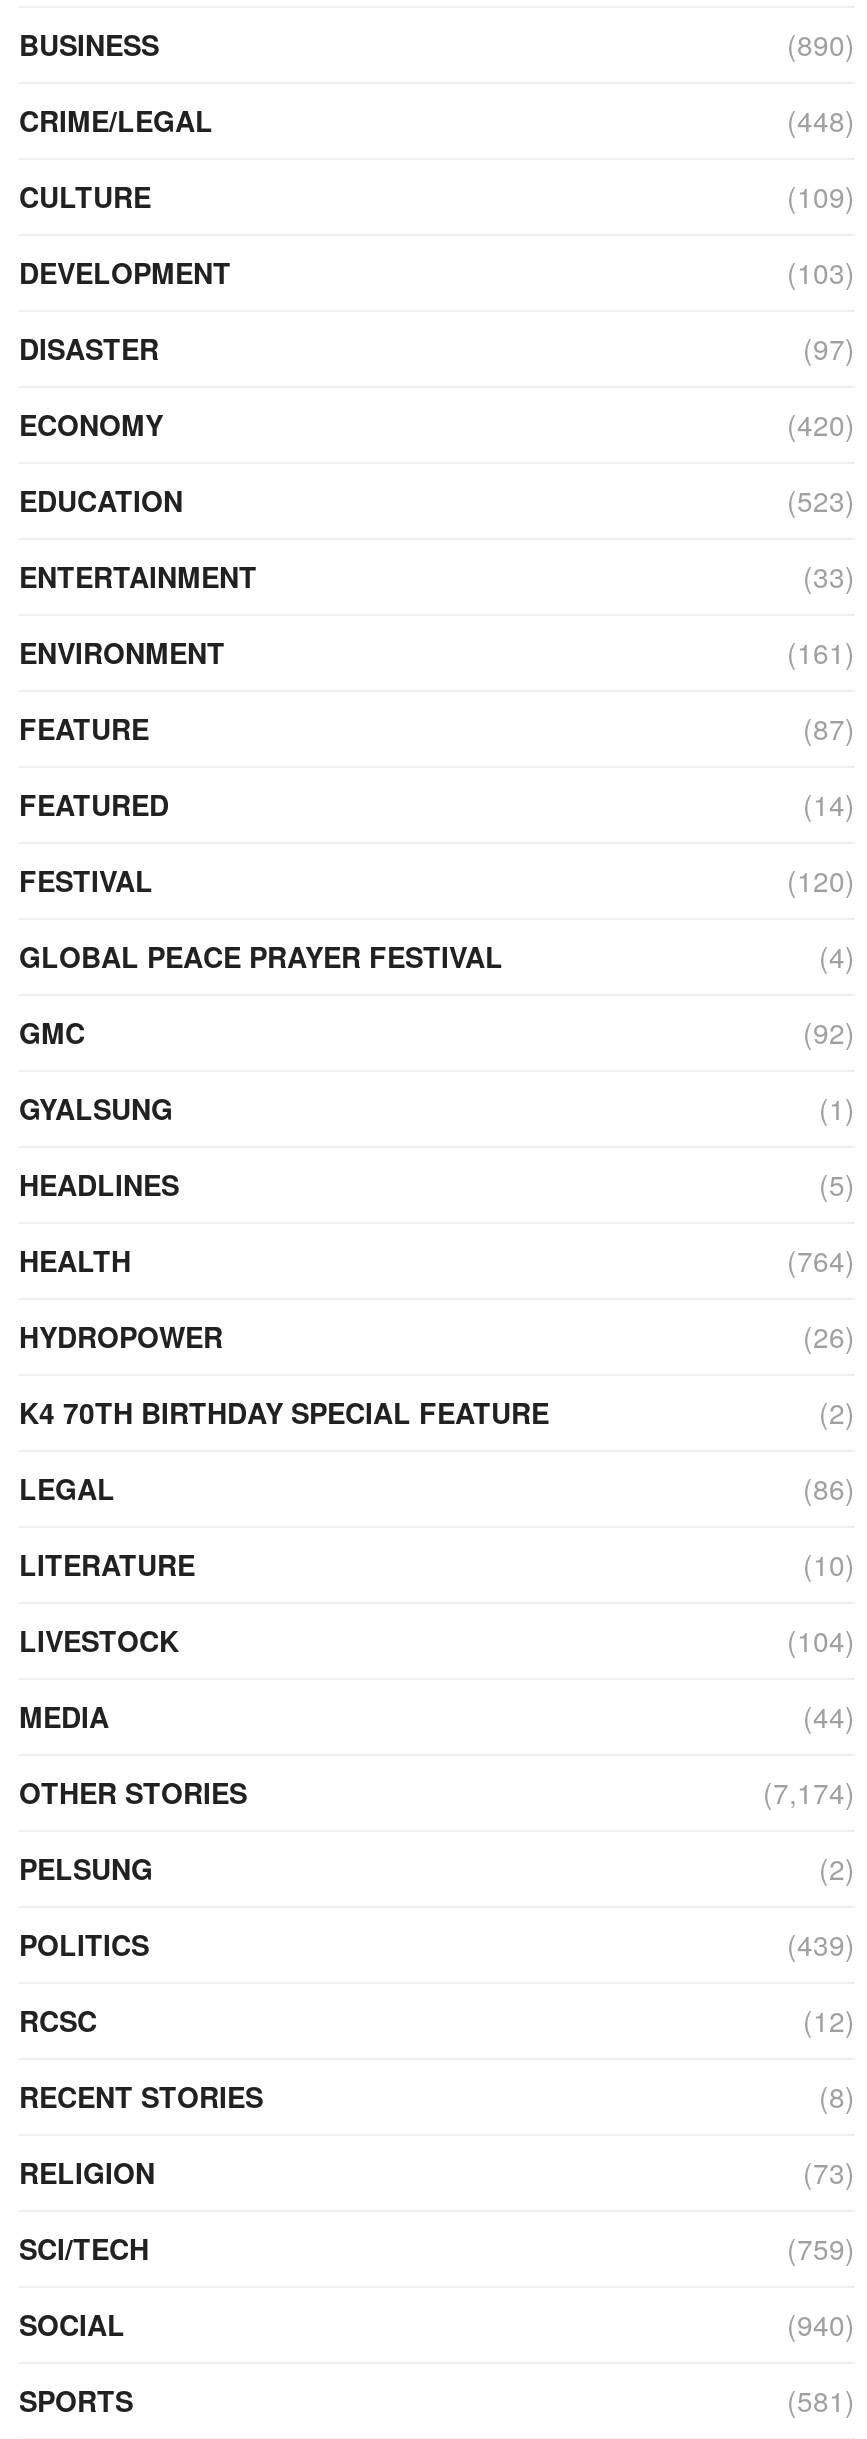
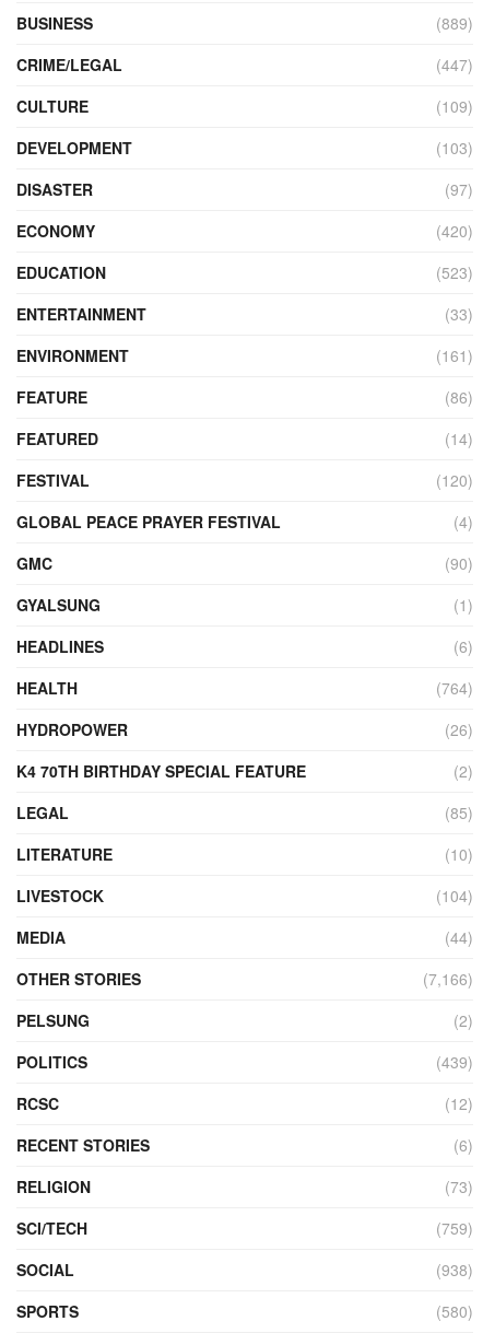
[787,23,855,63] (890) -> [436,12,473,34] (889)
[787,99,855,139] (448) -> [436,54,473,76] (447)
[803,707,855,747] (87) -> [445,386,473,408] (86)
[803,1011,855,1051] (92) -> [445,552,473,574] (90)
[819,1163,855,1203] (5) -> [453,636,473,657] (6)
[803,1467,855,1507] (86) -> [445,802,473,824] (85)
[763,1771,855,1811] (7,174) -> [423,968,473,990] (7,166)
[819,2075,855,2115] (8) -> [453,1134,473,1156] (6)
[787,2303,855,2343] (940) -> [436,1259,473,1281] (938)
[787,2379,855,2419] (581) -> [436,1300,473,1322] (580)

